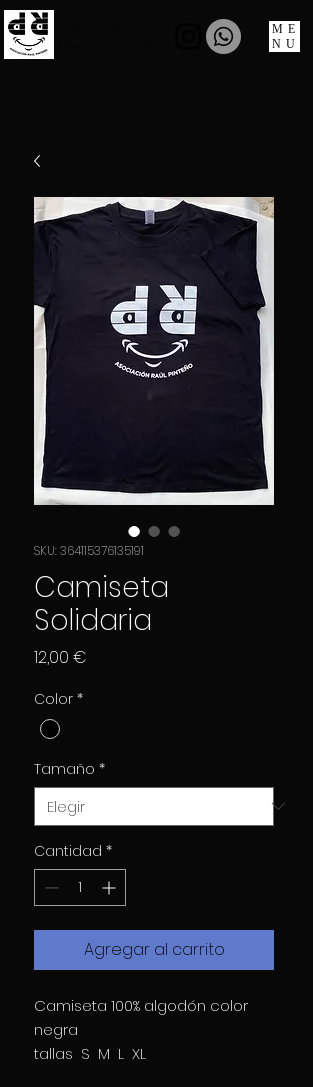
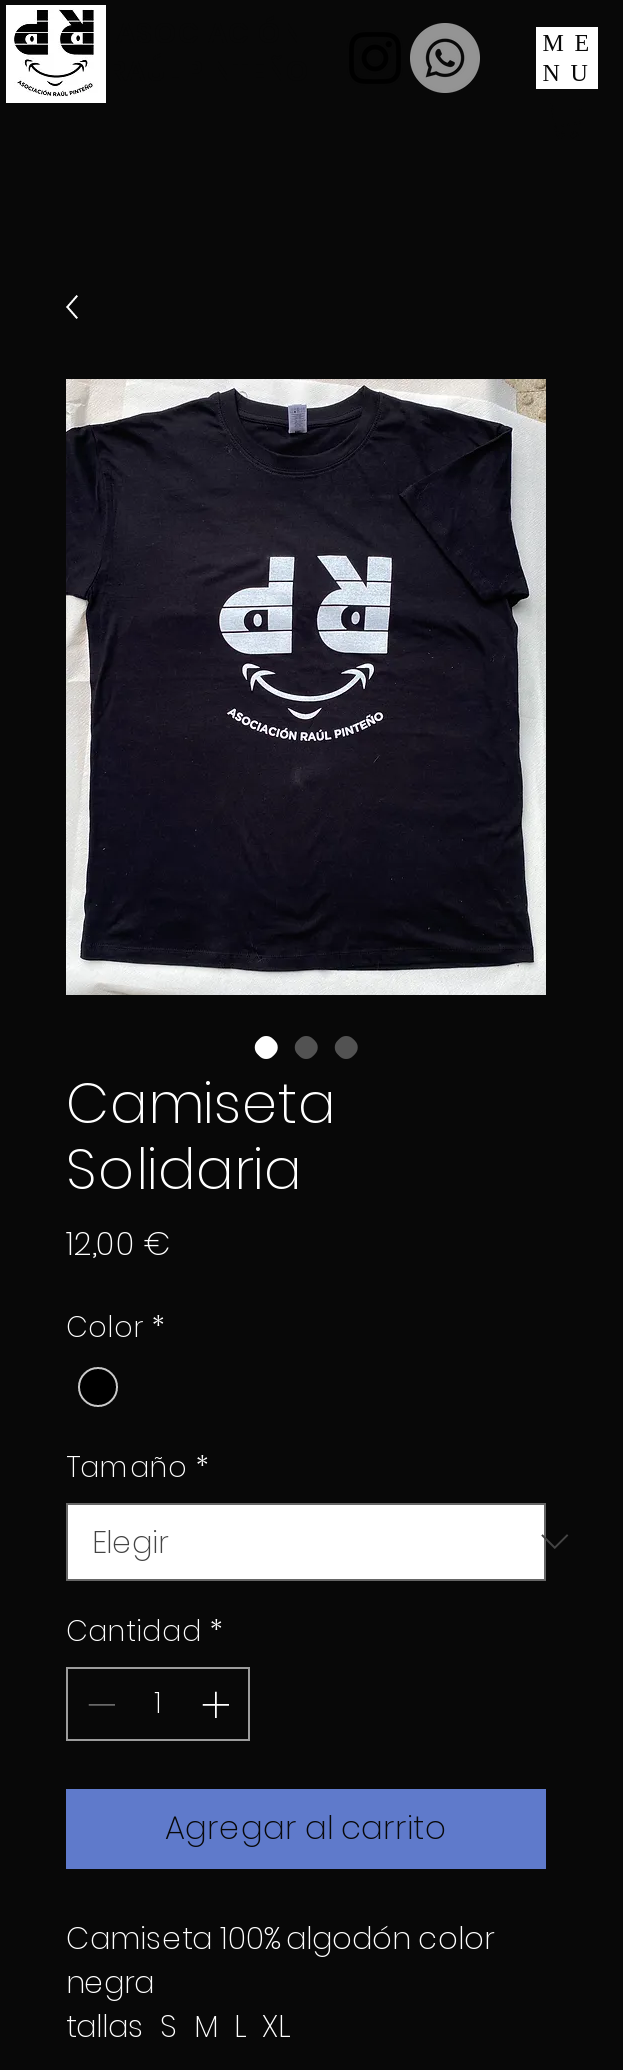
[34,542,144,559] SKU: 364115376135191 -> none

